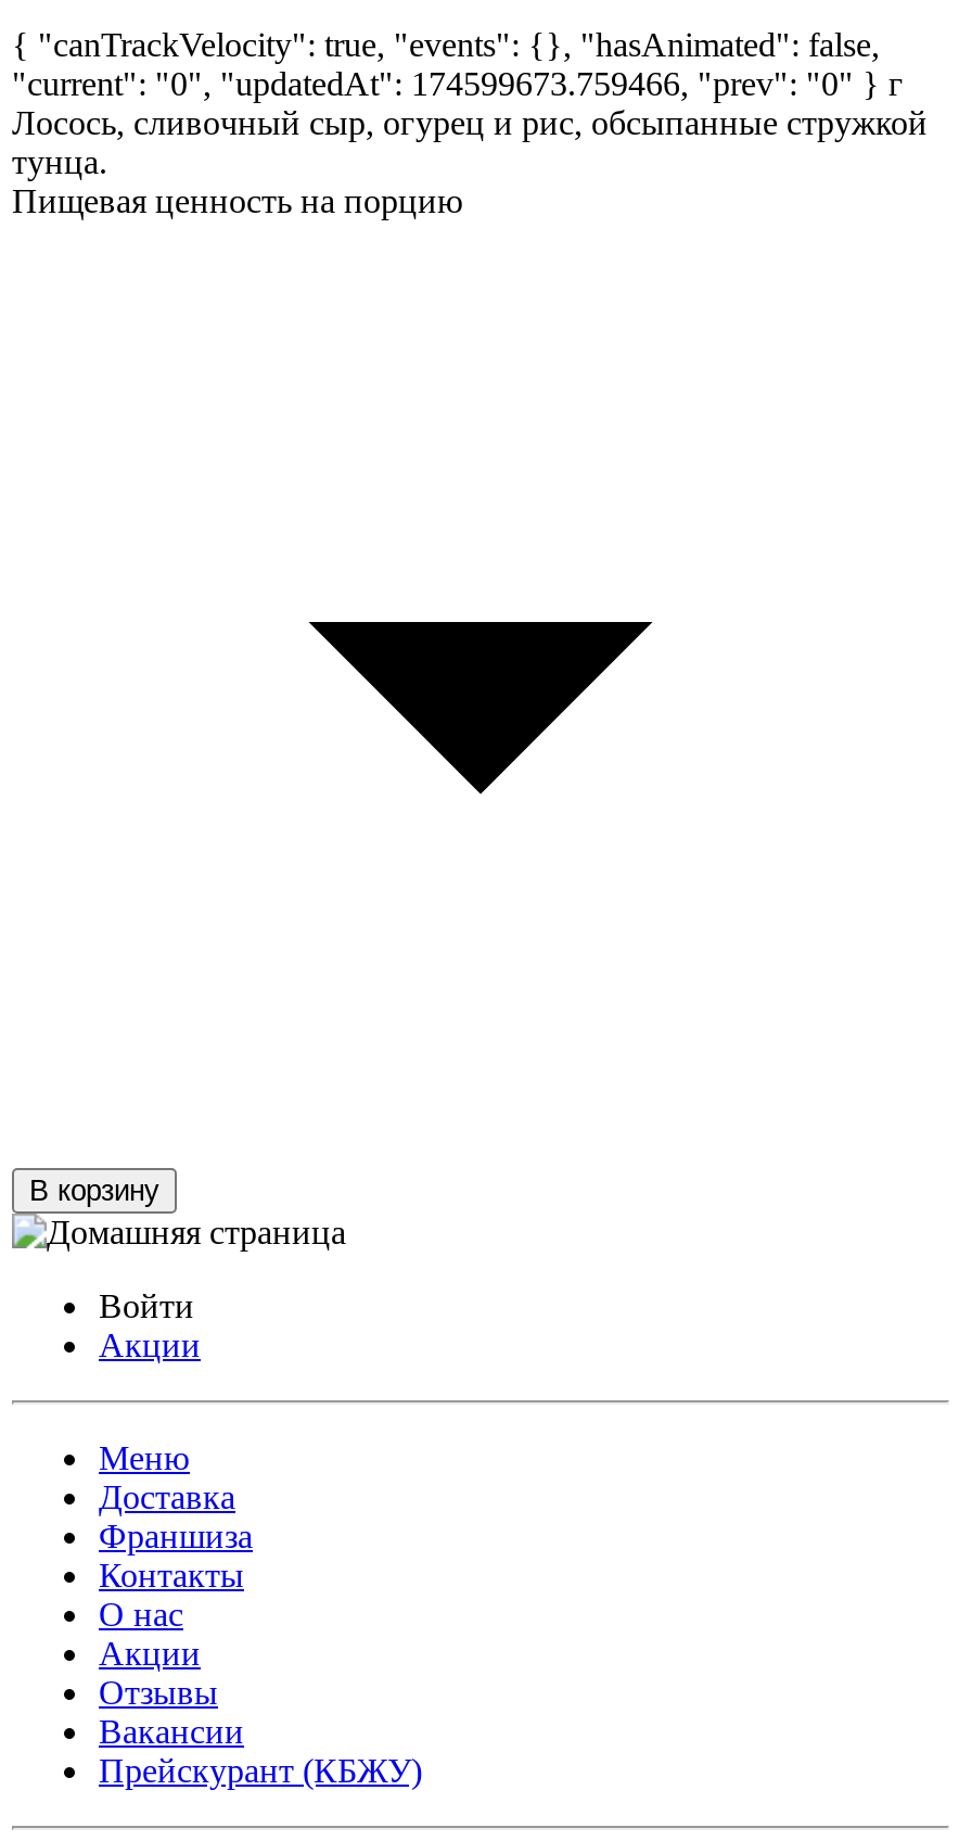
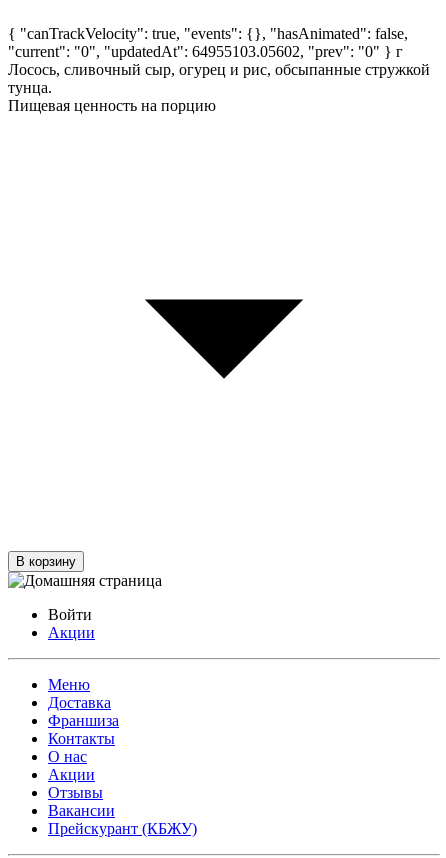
[12,64,904,101] "current": "0", "updatedAt": 174599673.759466, "prev": "0" } г -> [8,43,403,60] "current": "0", "updatedAt": 64955103.05602, "prev": "0" } г

